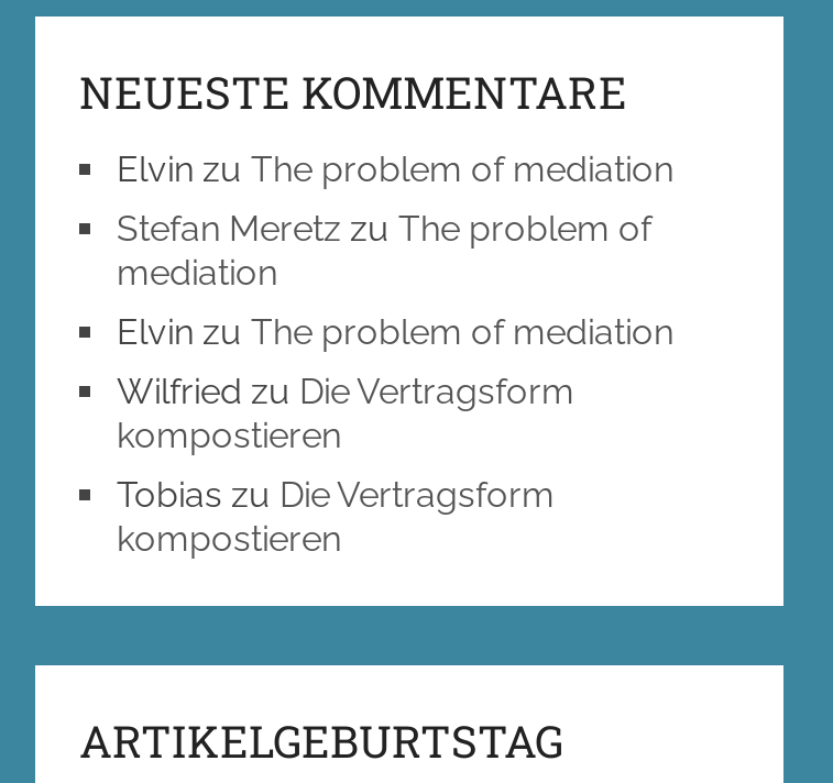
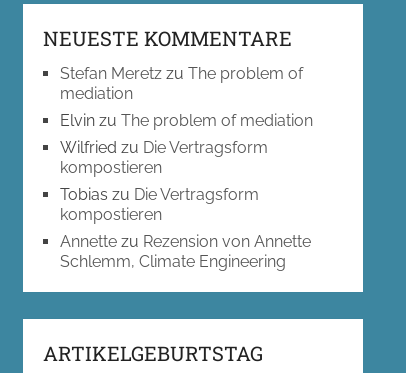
[117,149,673,191] Elvin zu The problem of mediation -> none
moved [117,209,673,560] -> [60,64,313,224]: Stefan Meretz zu The problem of | mediation | Elvin zu The problem of mediation | Wilfried zu Die Vertragsform | kompostieren | Tobias zu Die Vertragsform | kompostieren
none -> [60,232,311,271] Annette zu Rezension von Annette | Schlemm, Climate Engineering

